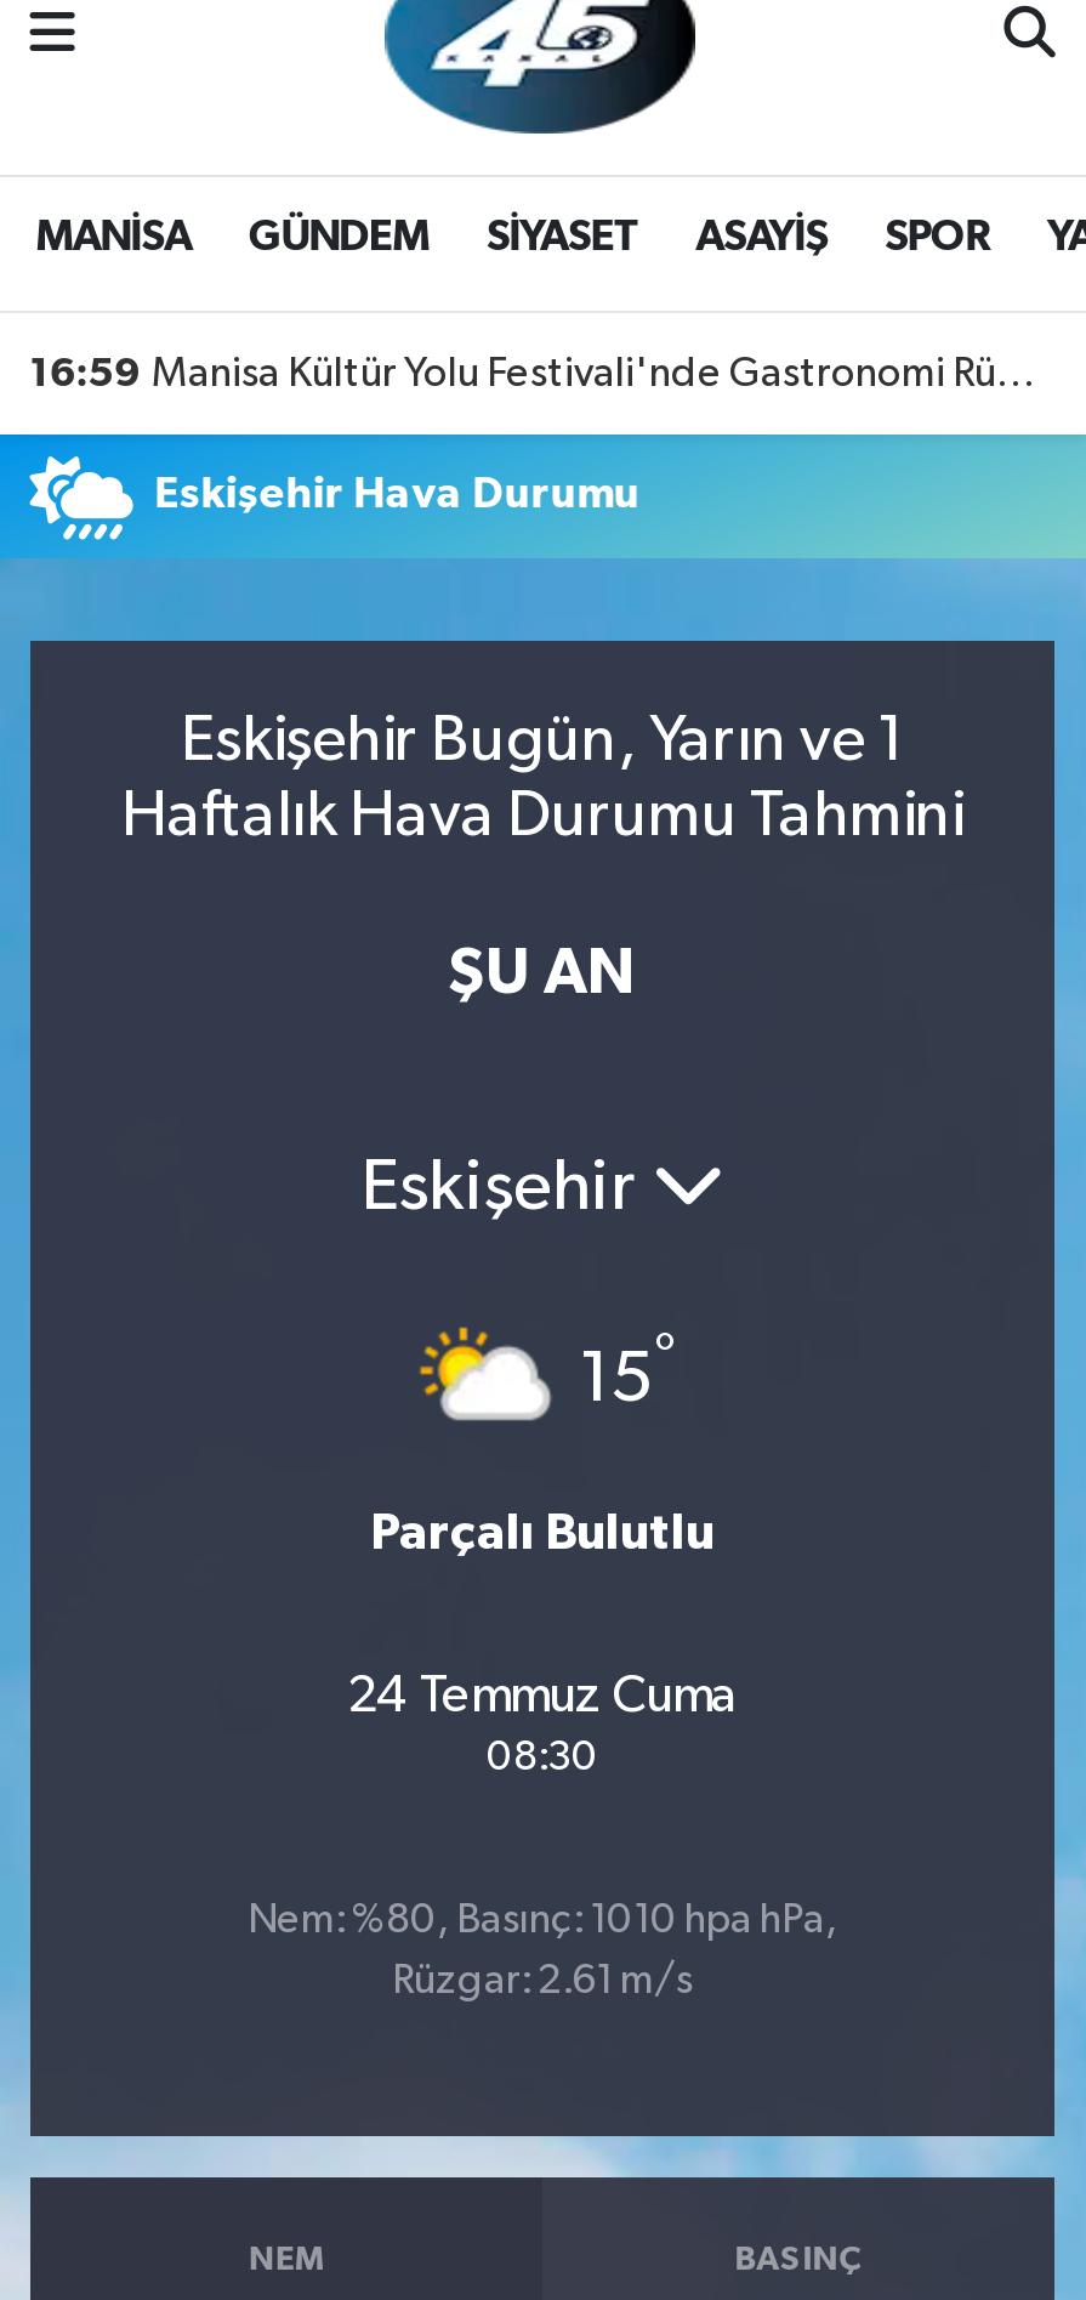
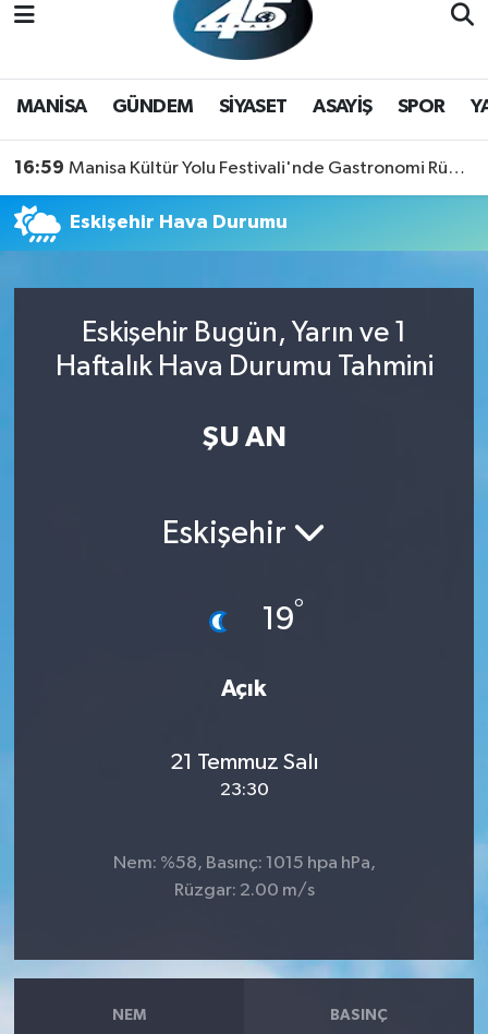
[419,1325,676,1422] [image] | 15° -> [190,597,303,638] [image] | 19°
[370,1507,715,1558] Parçalı Bulutlu -> [221,677,267,700] Açık
[347,1669,738,1778] 24 Temmuz Cuma | 08:30 -> [169,750,319,799] 21 Temmuz Salı | 23:30
[248,1901,837,1942] Nem: %80, Basınç: 1010 hpa hPa, -> [113,854,375,873] Nem: %58, Basınç: 1015 hpa hPa,
[392,1961,693,2003] Rüzgar: 2.61 m/s -> [174,881,314,900] Rüzgar: 2.00 m/s

